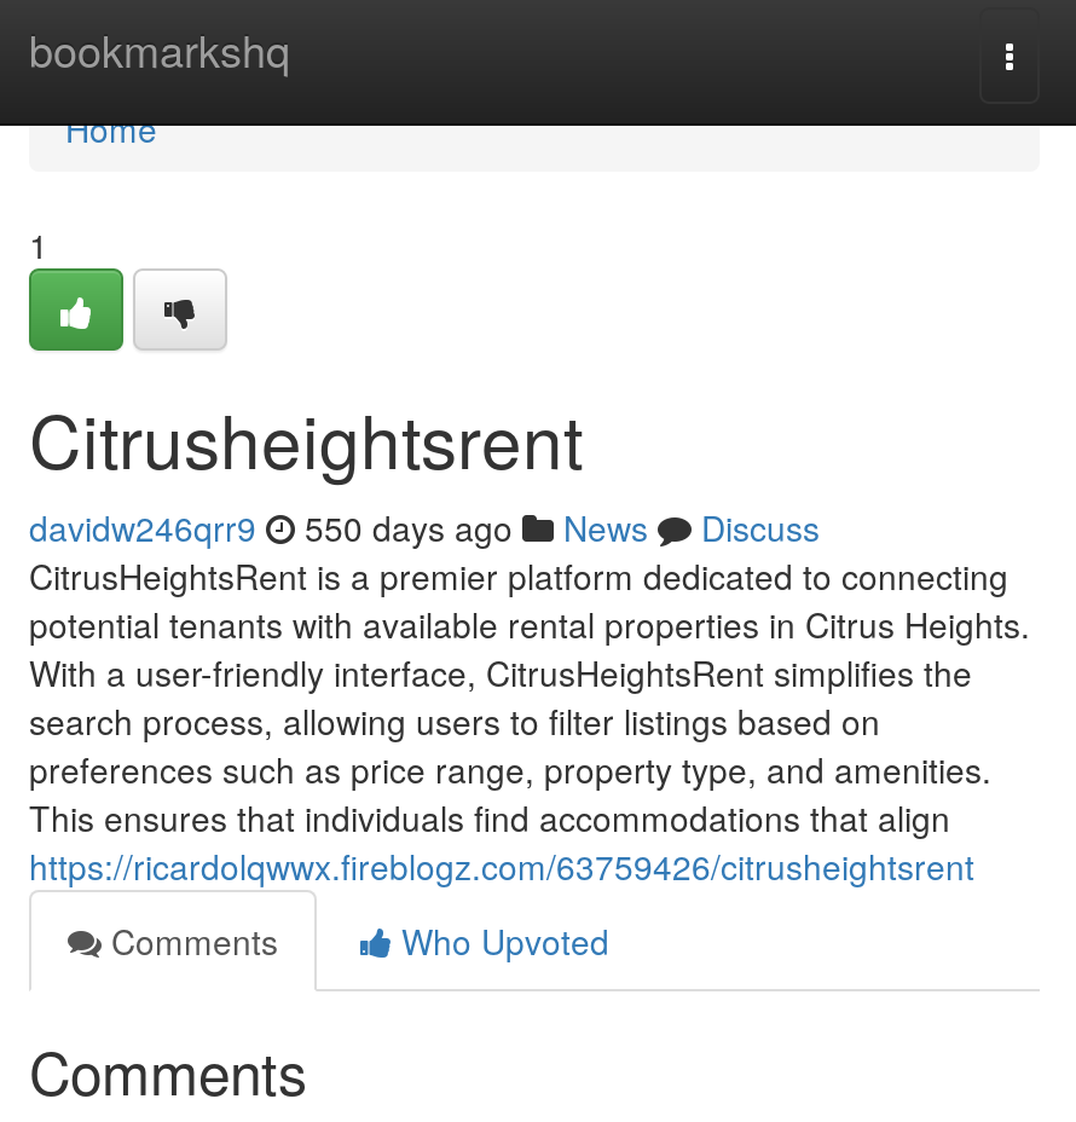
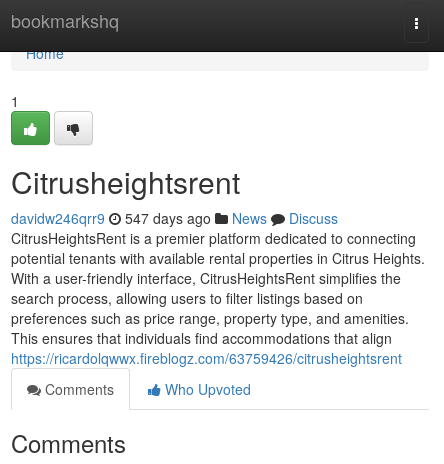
[29,503,820,551] davidw246qrr9 550 days ago News Discuss -> [11,208,338,228] davidw246qrr9 547 days ago News Discuss

